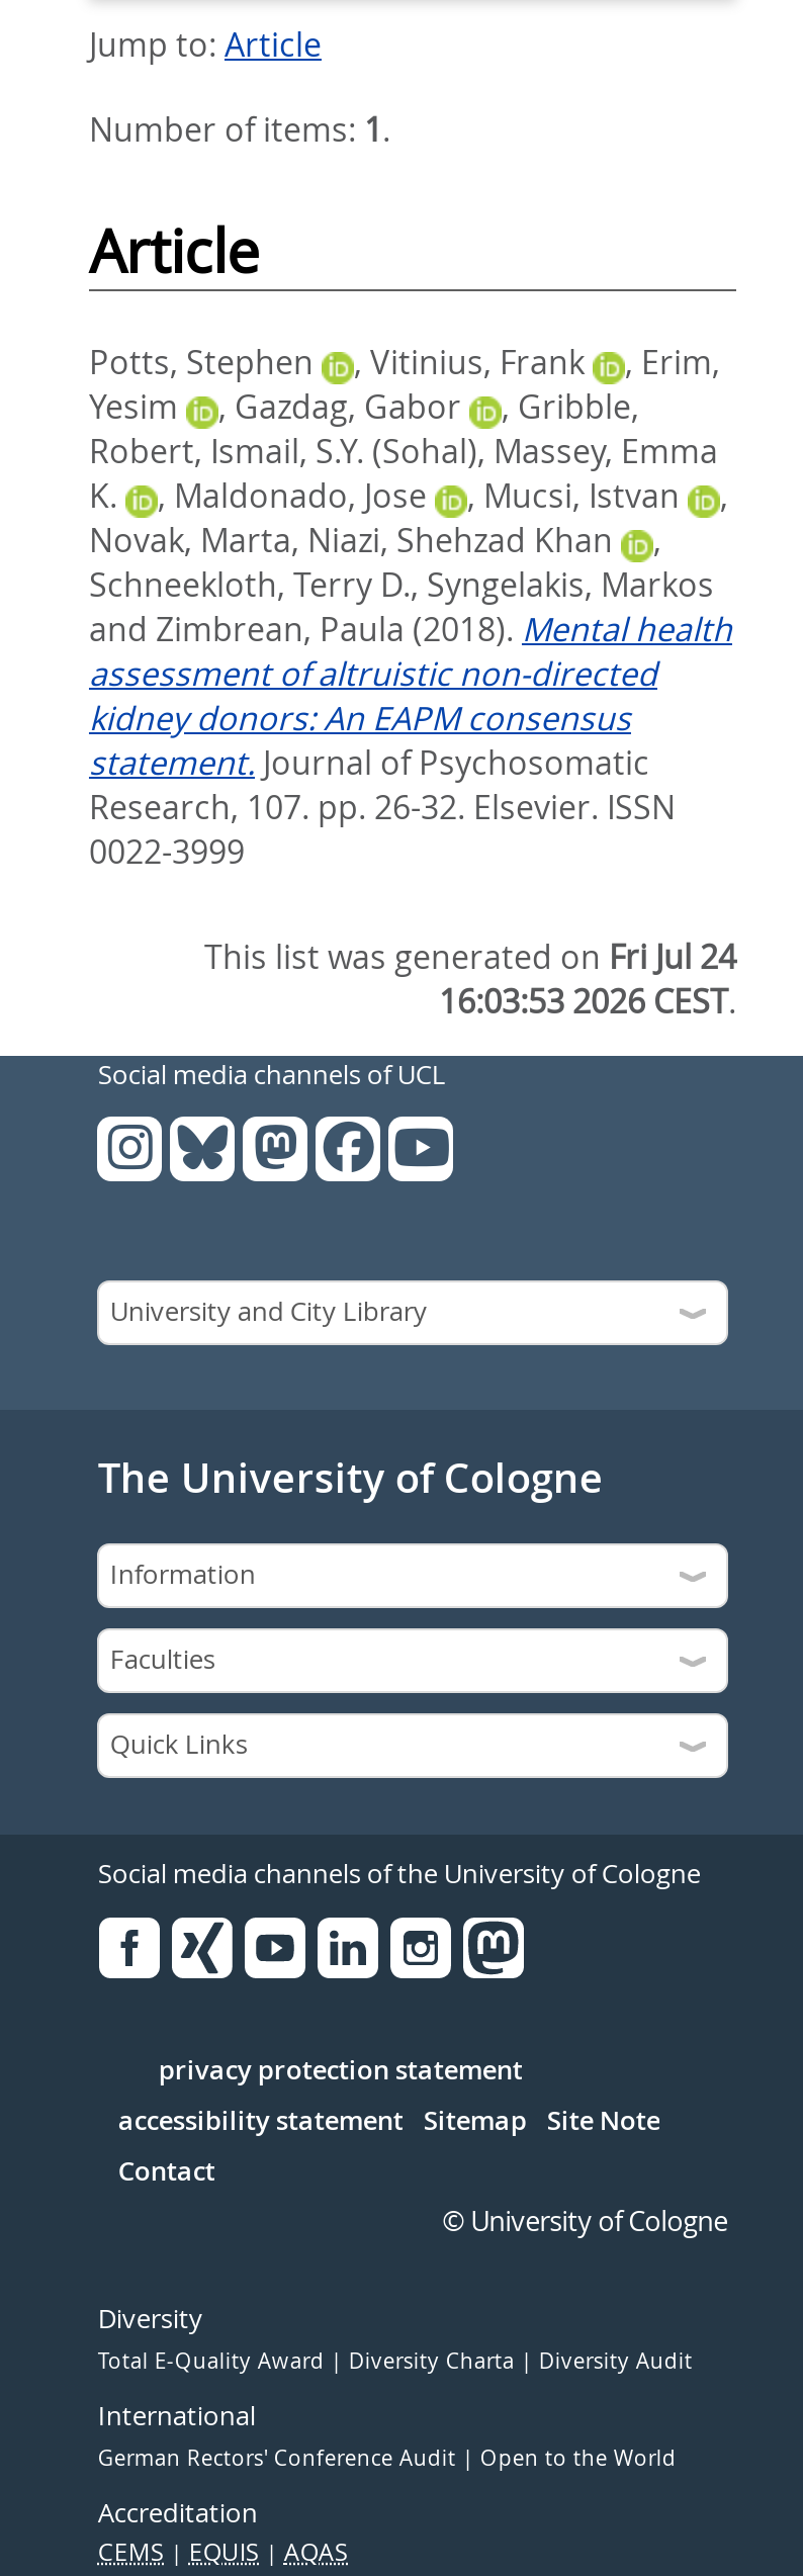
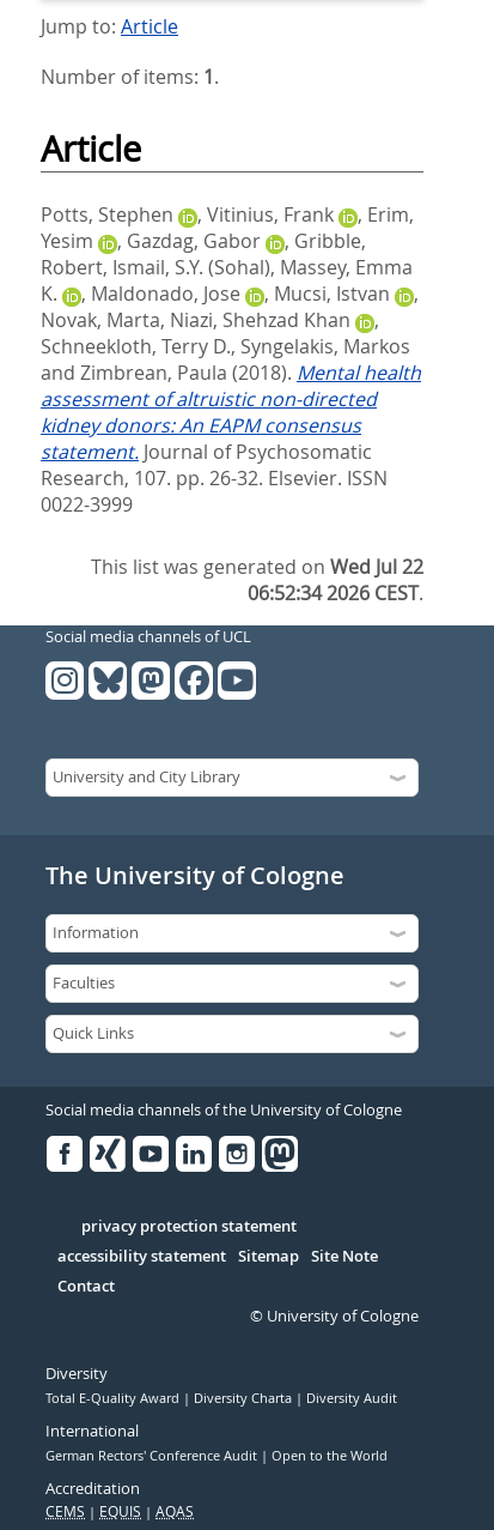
[204,934,736,979] This list was generated on Fri Jul 24 -> [91,553,423,580] This list was generated on Wed Jul 22
[439,979,736,1023] 16:03:53 2026 CEST. -> [248,580,423,606] 06:52:34 2026 CEST.

